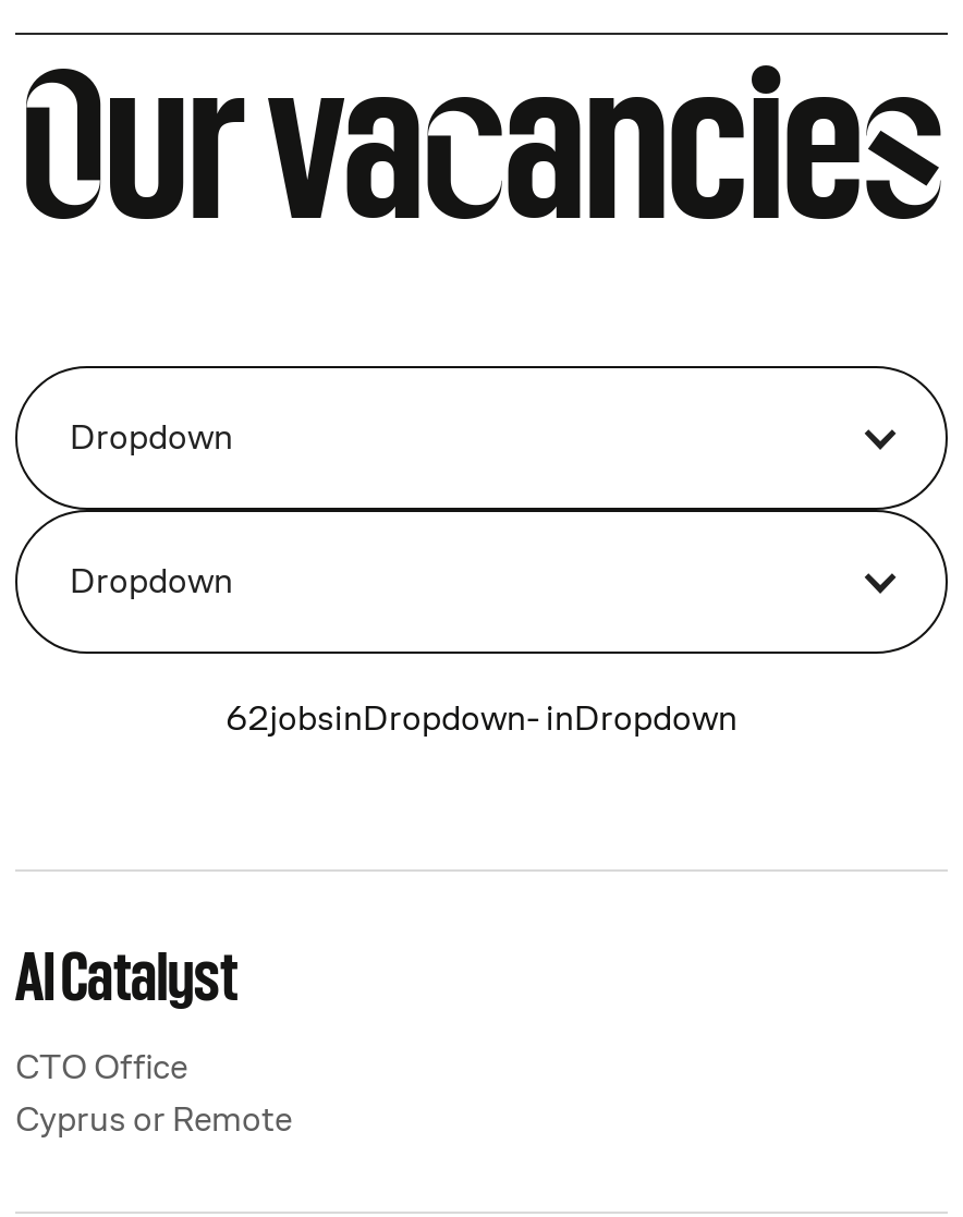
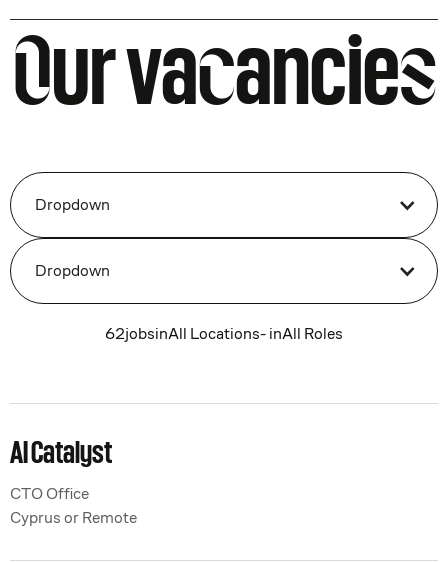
[225,699,738,736] 62jobsinDropdown- inDropdown -> [105,325,343,342] 62jobsinAll Locations- inAll Roles

